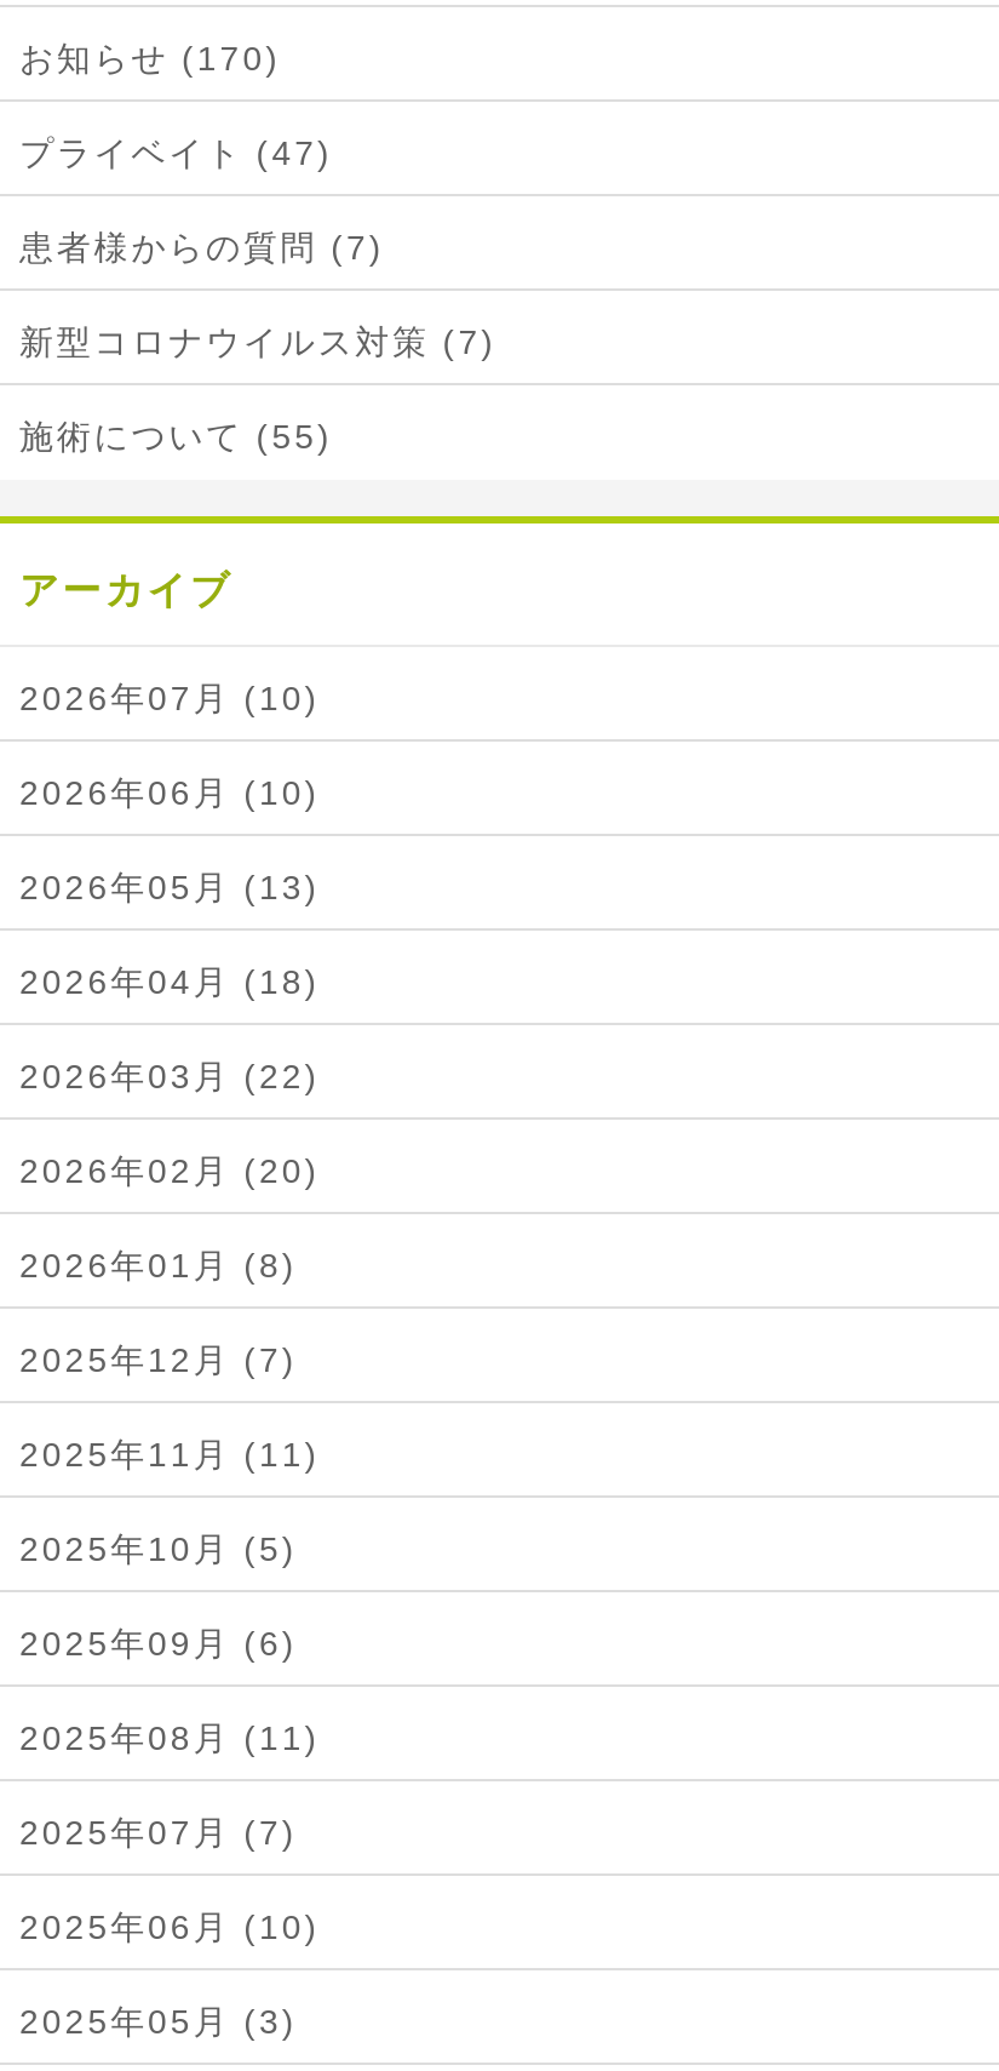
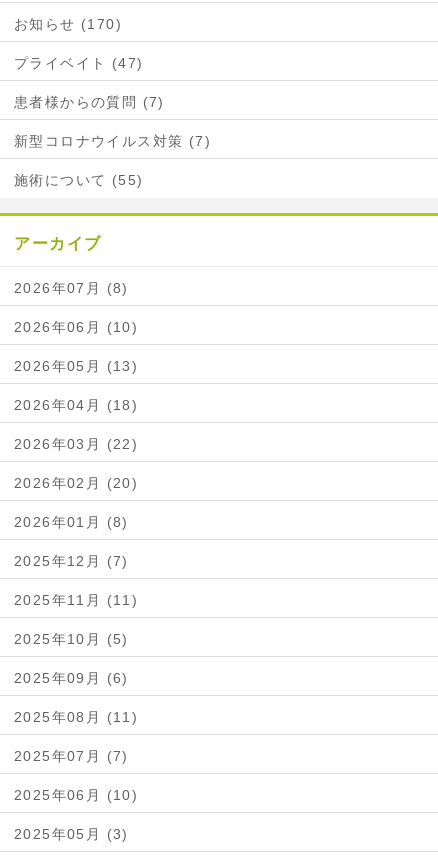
[19,679,320,718] 2026年07月 (10) -> [14,280,129,296] 2026年07月 (8)

